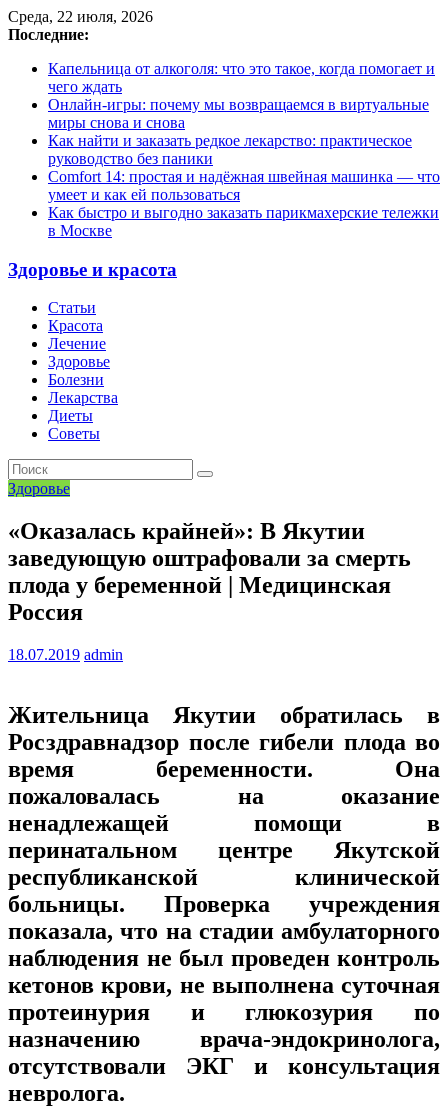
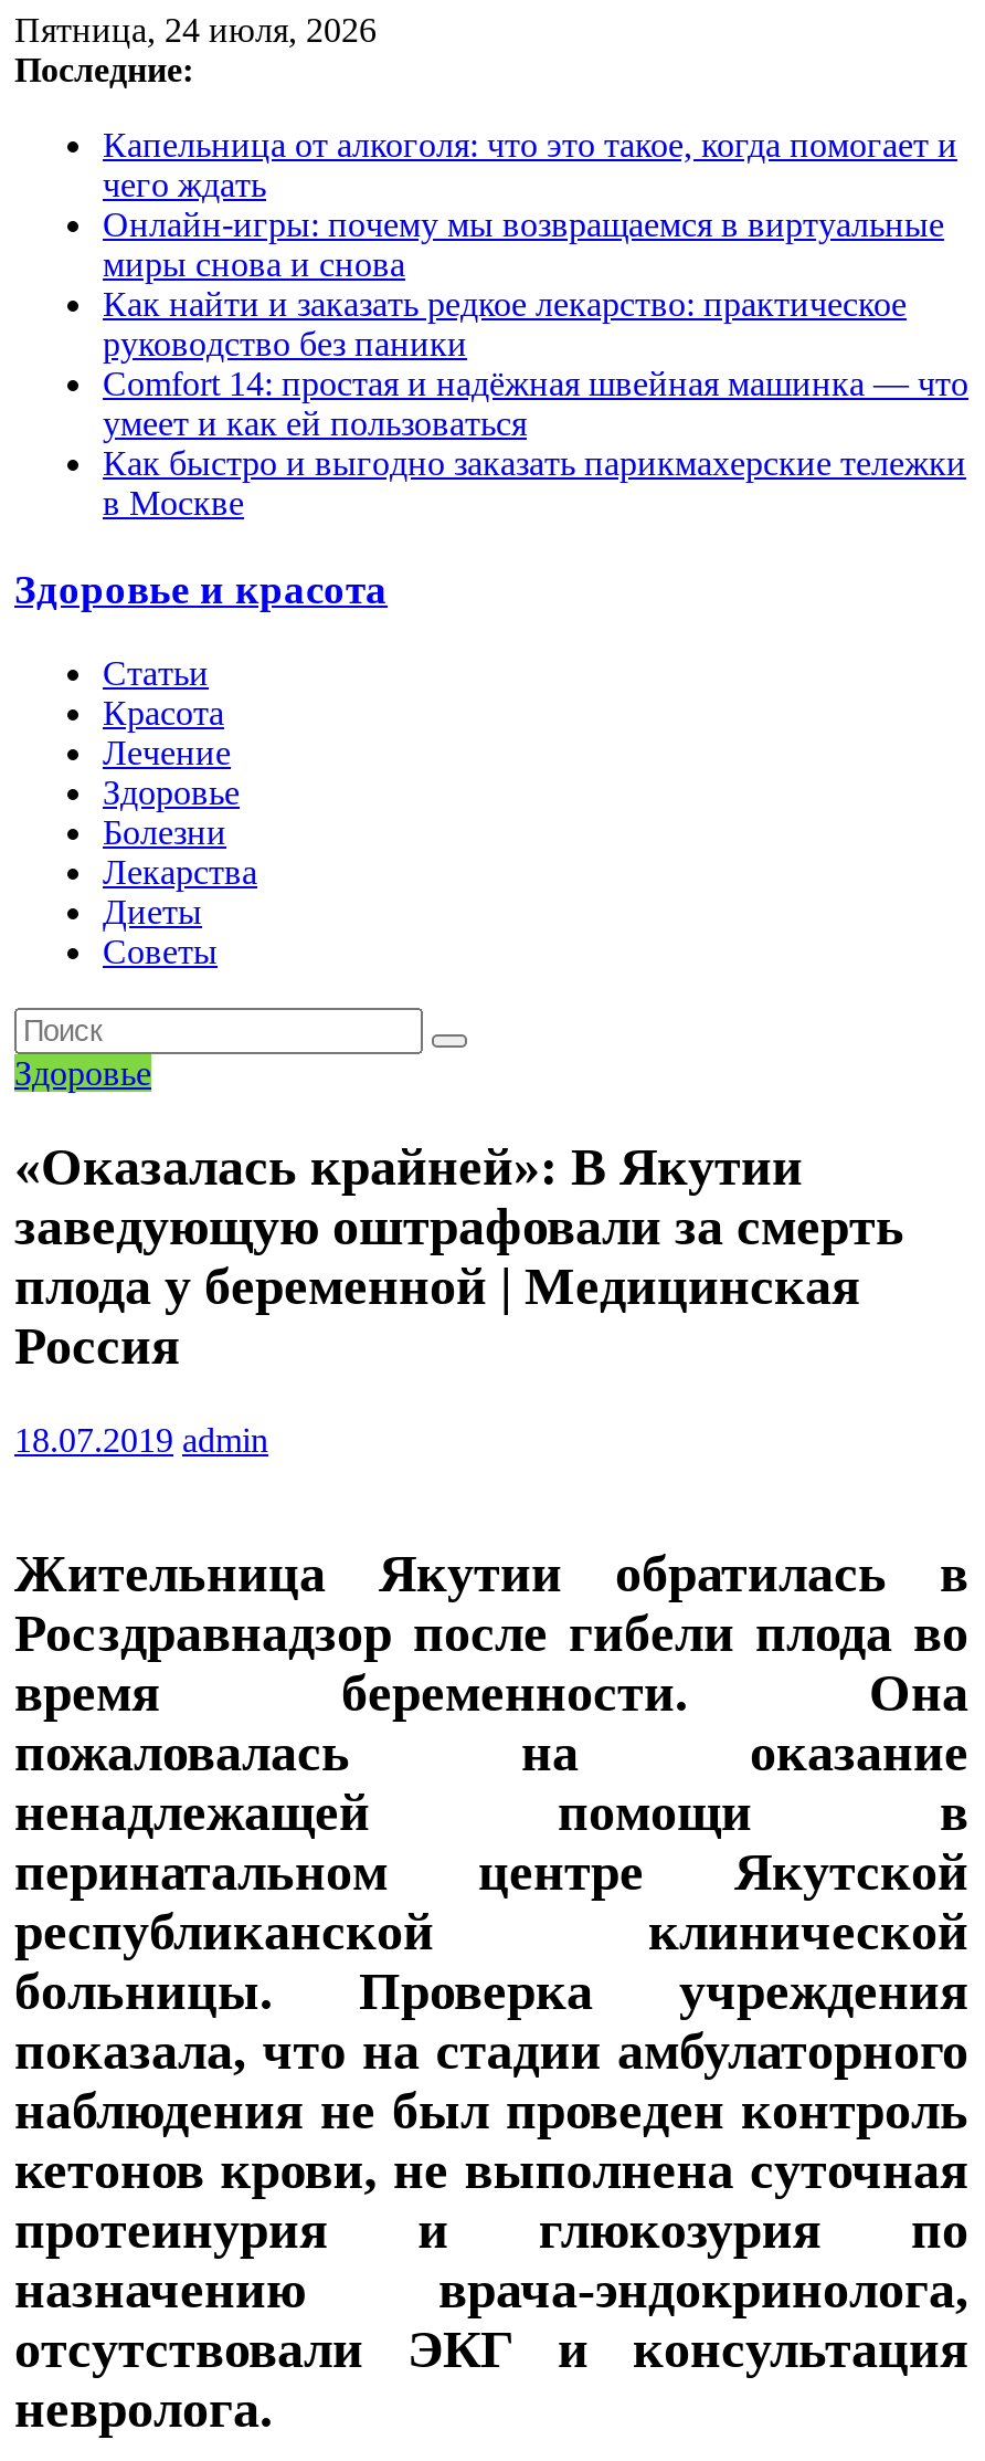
[8,8,153,25] Среда, 22 июля, 2026 -> [14,11,377,49] Пятница, 24 июля, 2026

